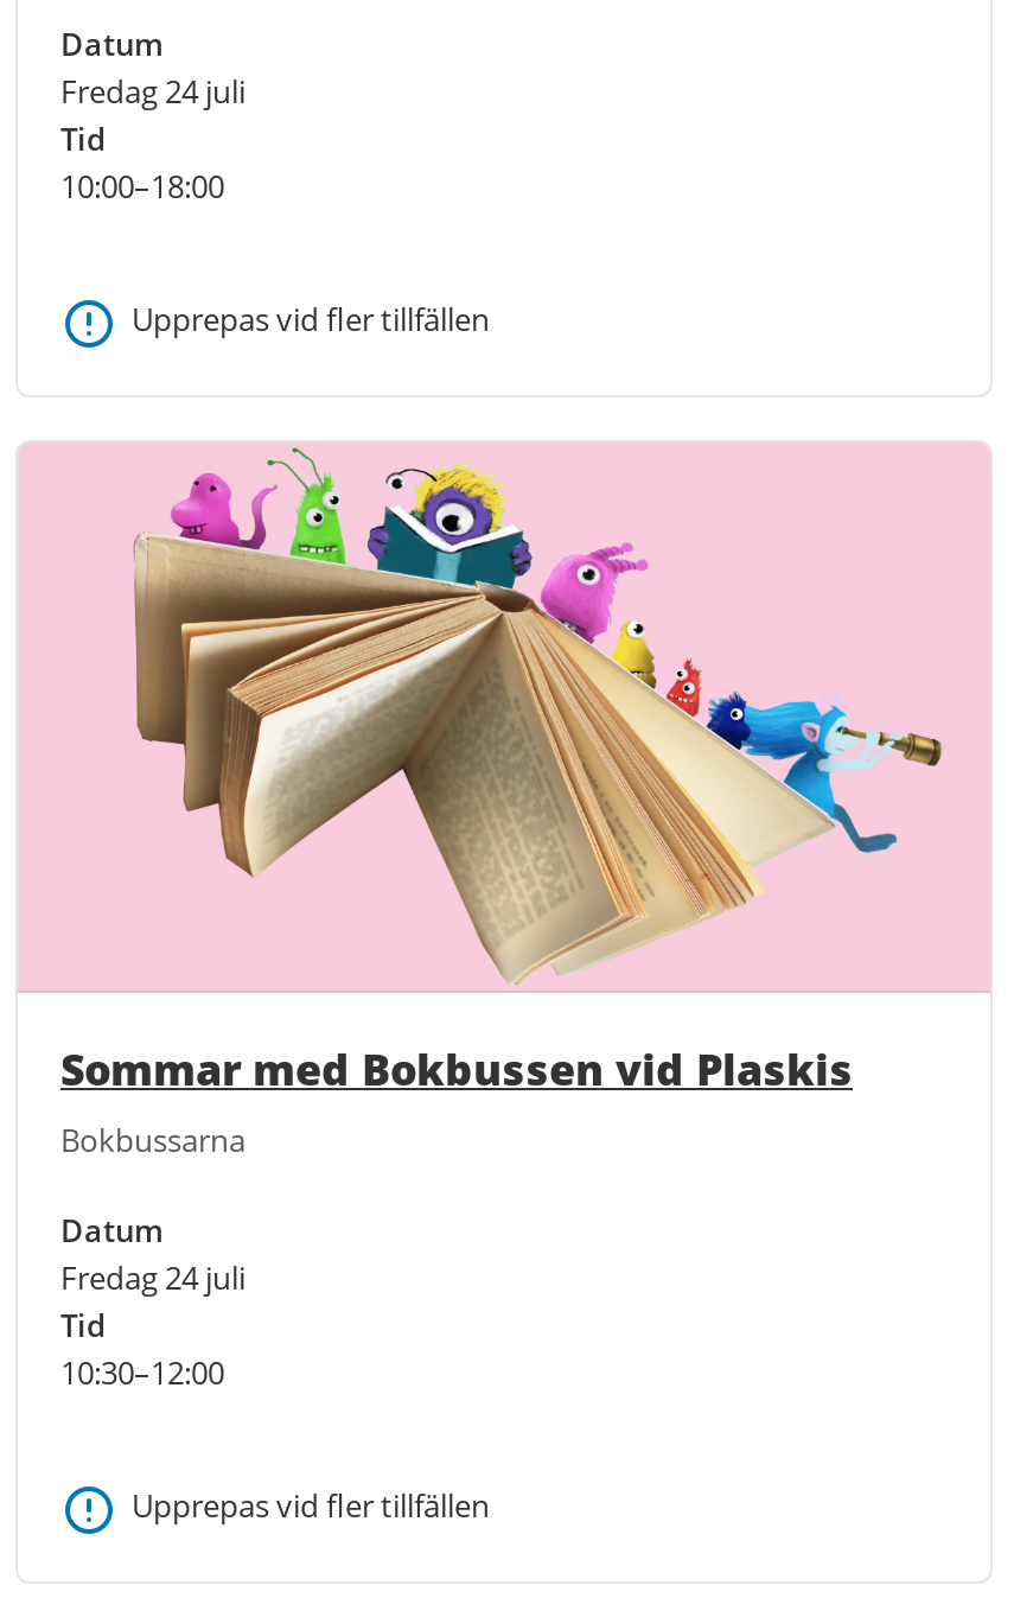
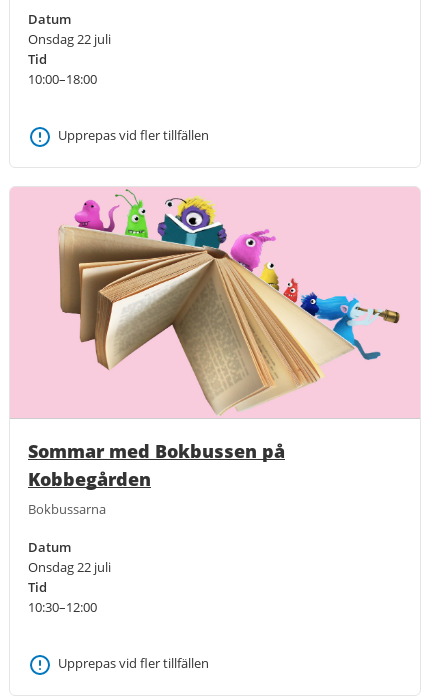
[60,70,246,113] Fredag 24 juli -> [28,30,111,48] Onsdag 22 juli
[60,1039,853,1096] Sommar med Bokbussen vid Plaskis -> [28,439,285,491] Sommar med Bokbussen på | Kobbegården
[60,1255,246,1298] Fredag 24 juli -> [28,558,111,576] Onsdag 22 juli

